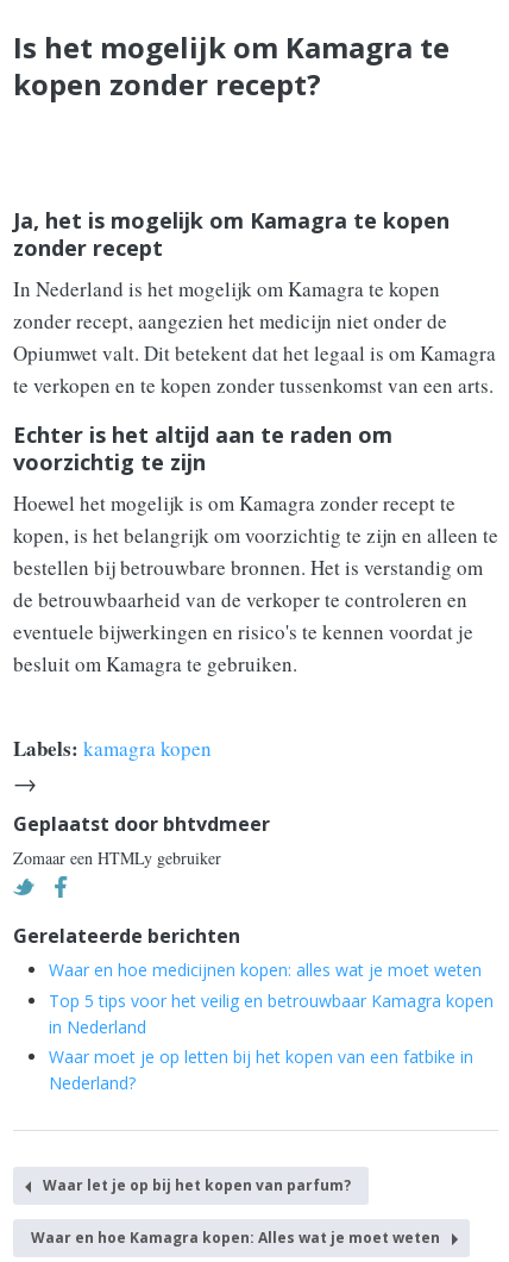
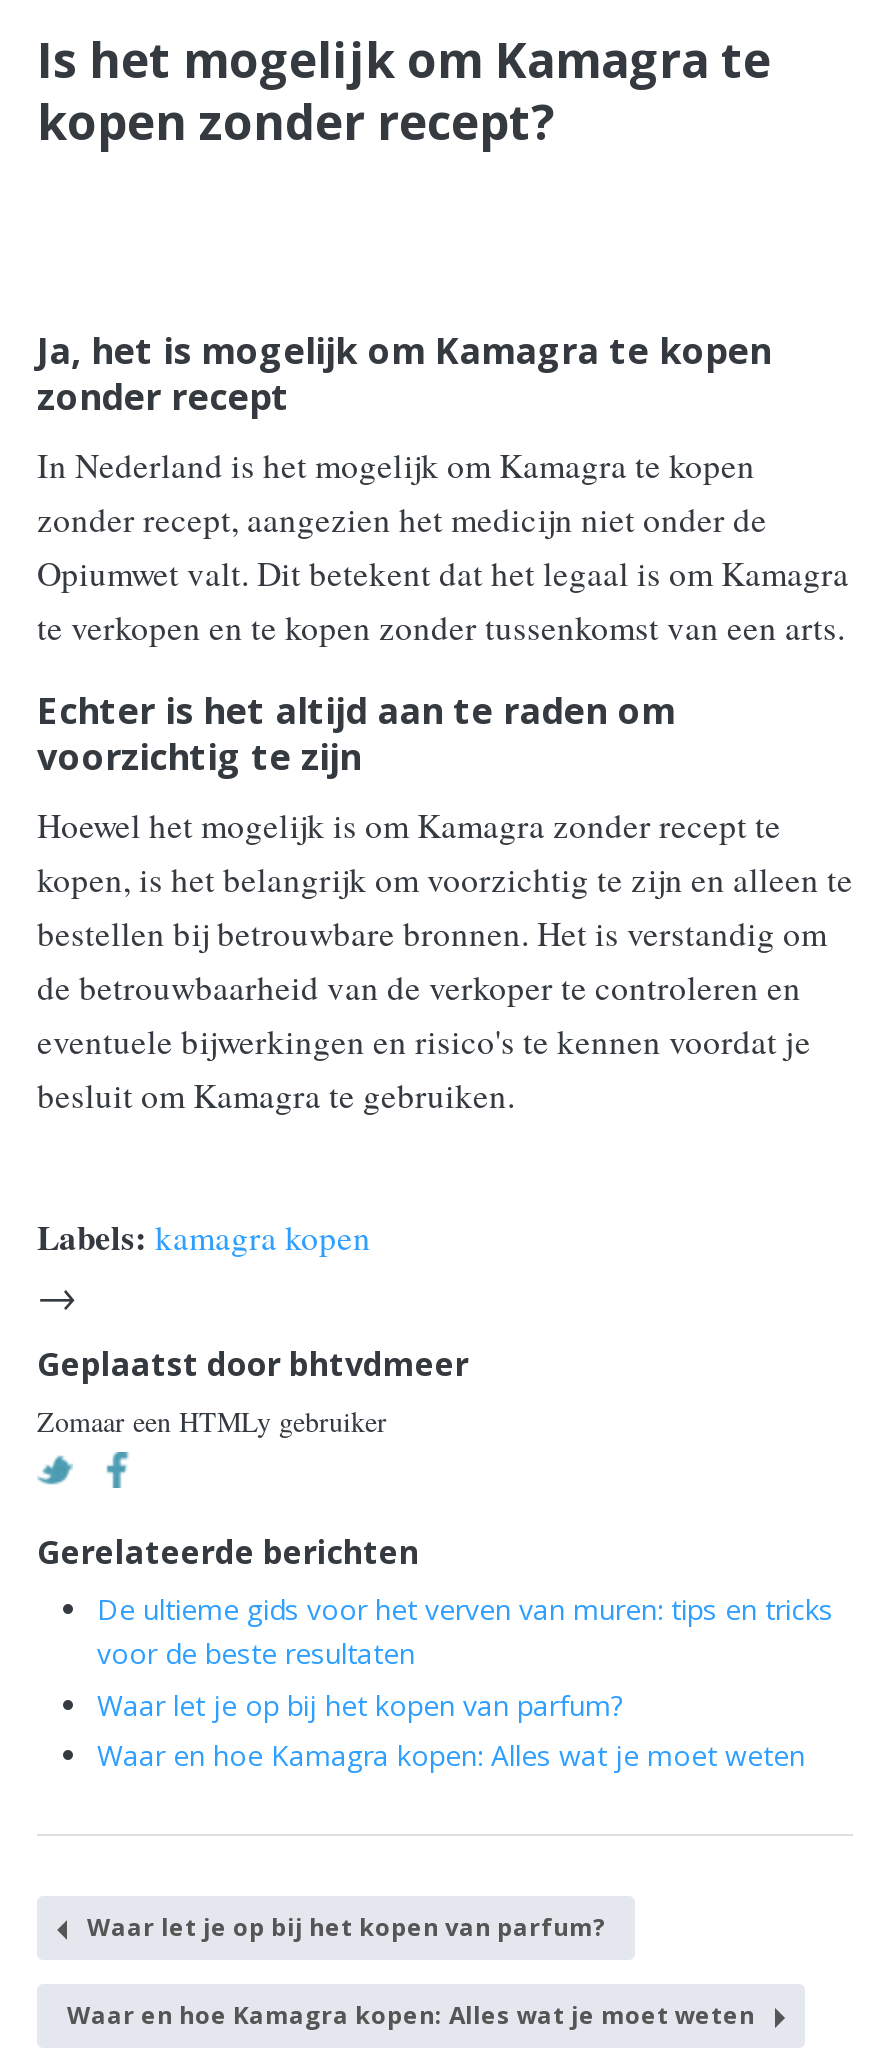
[49,958,494,1094] Waar en hoe medicijnen kopen: alles wat je moet weten | Top 5 tips voor het veilig en betrouwbaar Kamagra kopen | in Nederland | Waar moet je op letten bij het kopen van een fatbike in | Nederland? -> [97,1590,833,1774] De ultieme gids voor het verven van muren: tips en tricks | voor de beste resultaten | Waar let je op bij het kopen van parfum? | Waar en hoe Kamagra kopen: Alles wat je moet weten

